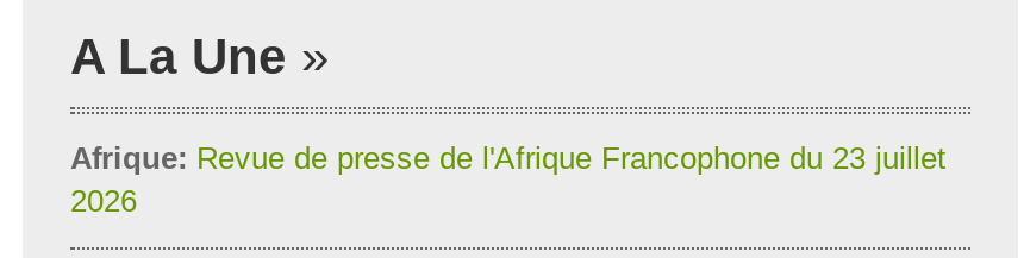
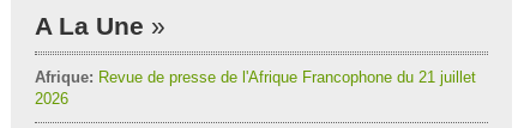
[70,140,947,176] Afrique: Revue de presse de l'Afrique Francophone du 23 juillet -> [35,68,476,86] Afrique: Revue de presse de l'Afrique Francophone du 21 juillet

